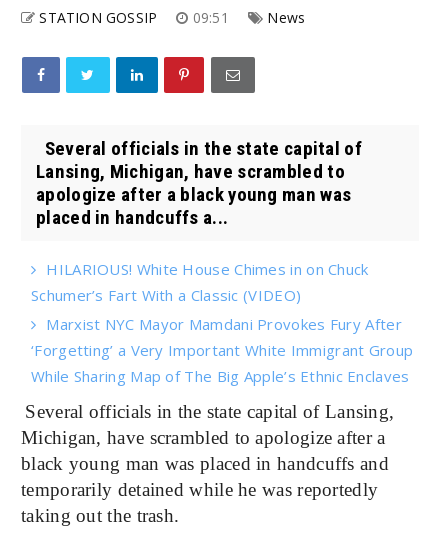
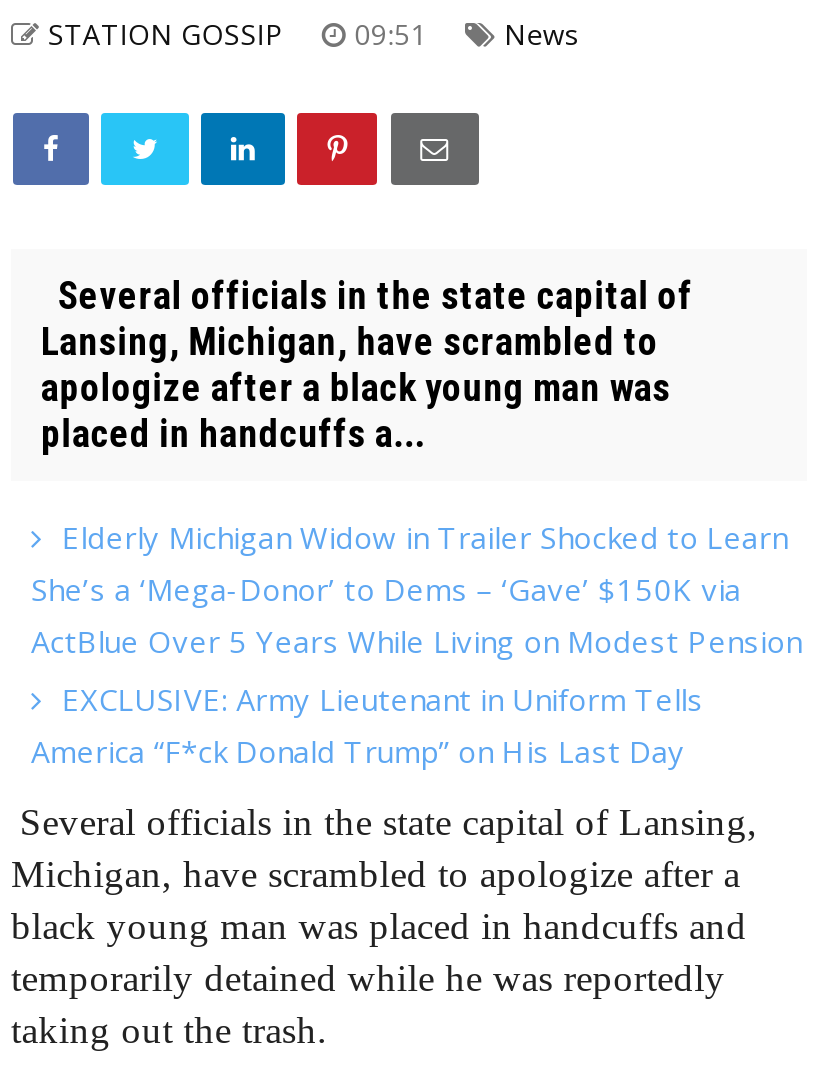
[31,259,413,386] HILARIOUS! White House Chimes in on Chuck | Schumer’s Fart With a Classic (VIDEO) | Marxist NYC Mayor Mamdani Provokes Fury After | ‘Forgetting’ a Very Important White Immigrant Group | While Sharing Map of The Big Apple’s Ethnic Enclaves -> [31,517,802,771] Elderly Michigan Widow in Trailer Shocked to Learn | She’s a ‘Mega-Donor’ to Dems – ‘Gave’ $150K via | ActBlue Over 5 Years While Living on Modest Pension | EXCLUSIVE: Army Lieutenant in Uniform Tells | America “F*ck Donald Trump” on His Last Day

